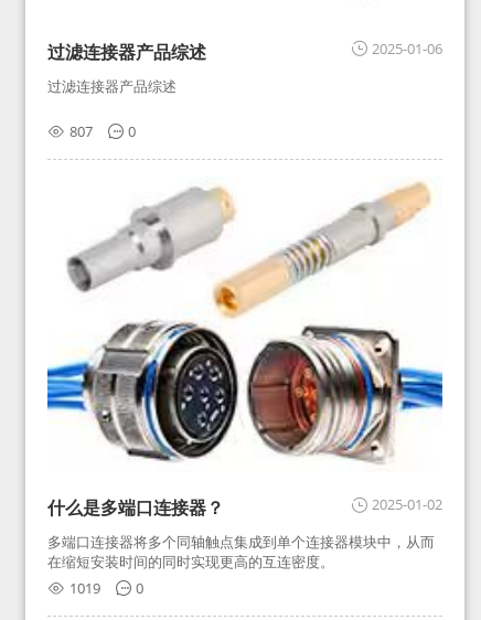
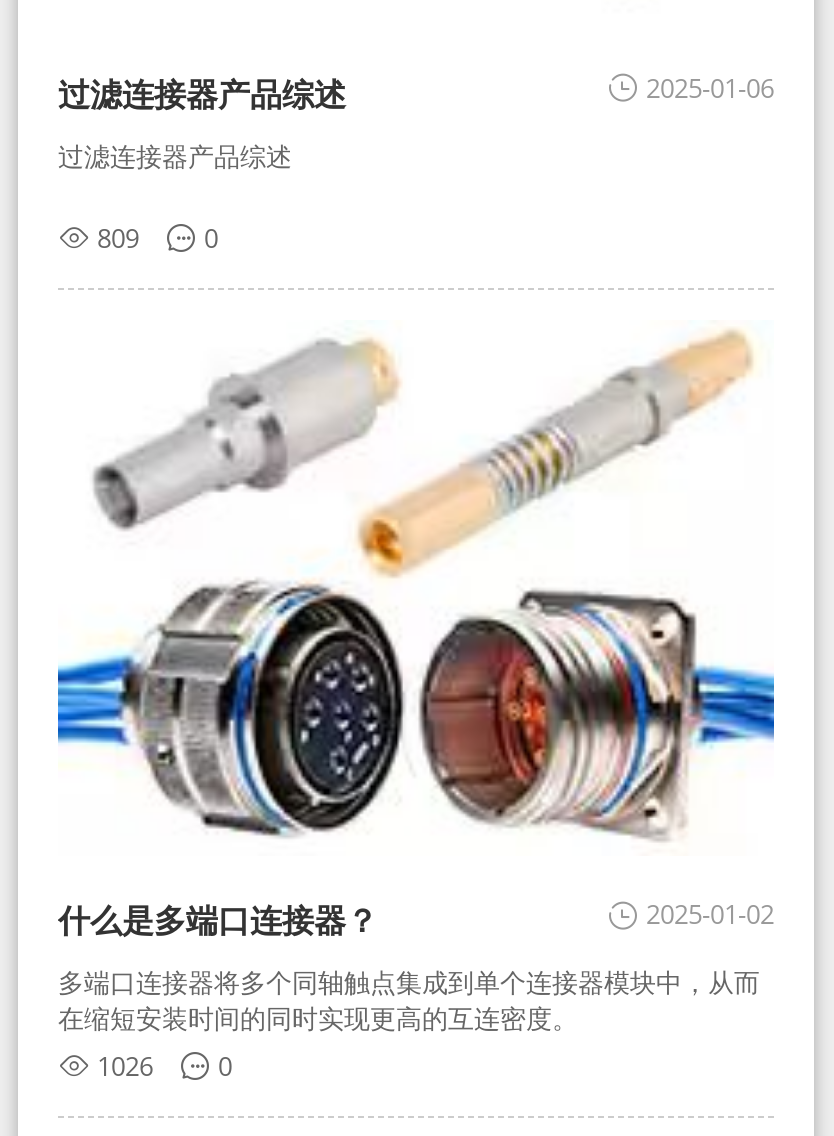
[69,121,136,141] 807 0 -> [97,220,218,256] 809 0
[69,578,143,598] 1019 0 -> [97,1048,232,1084] 1026 0

